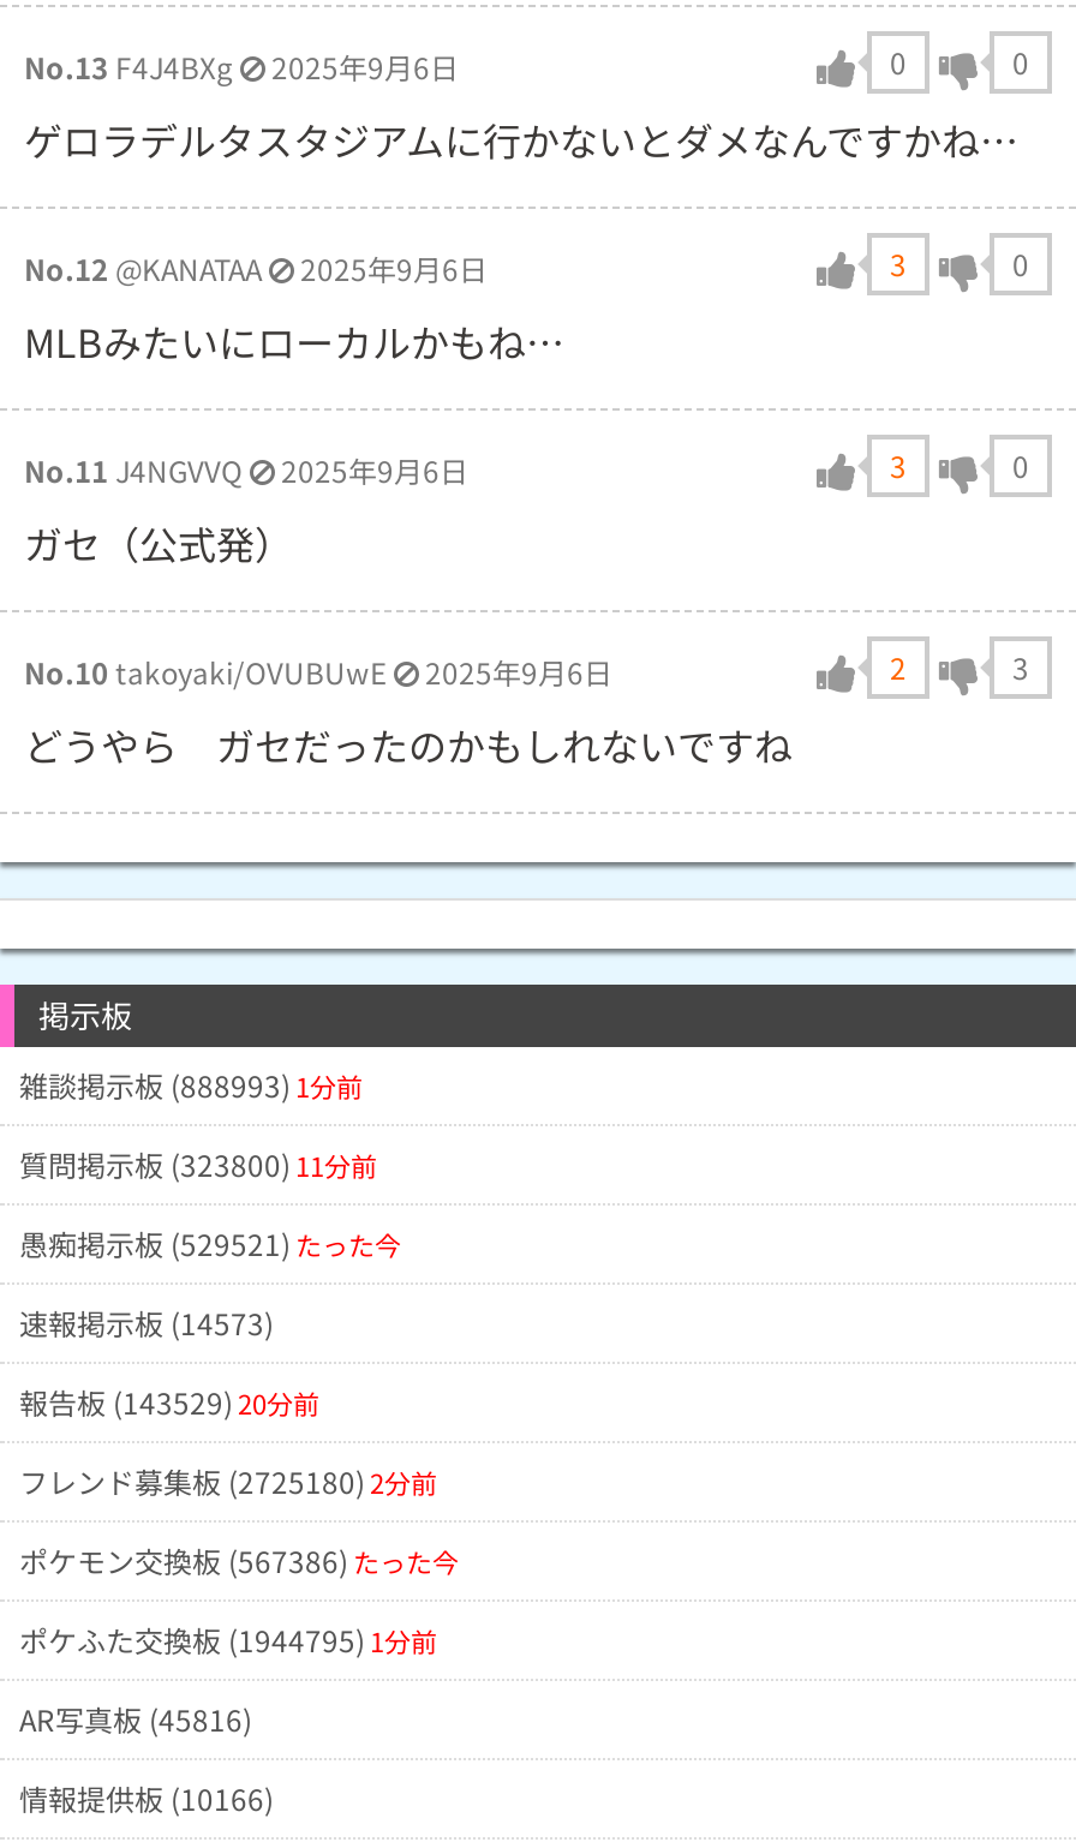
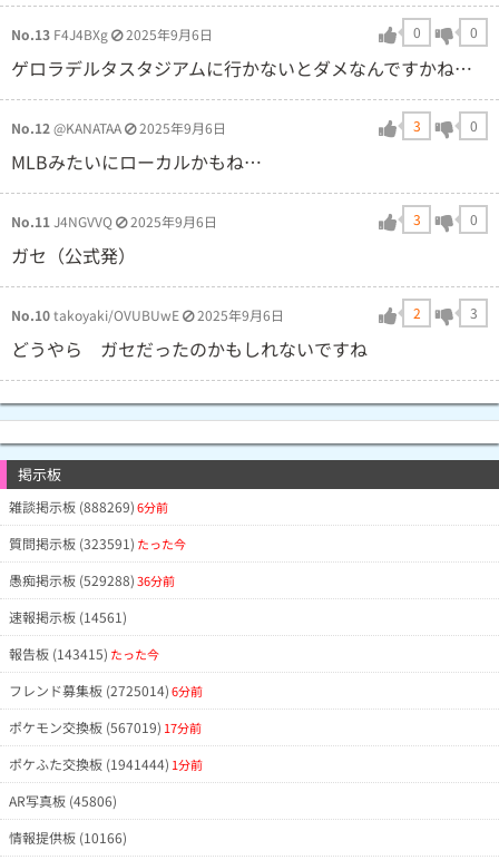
[19,1064,363,1105] 雑談掲示板 (888993) 1分前 -> [9,497,168,516] 雑談掲示板 (888269) 6分前
[19,1143,377,1184] 質問掲示板 (323800) 11分前 -> [9,534,186,553] 質問掲示板 (323591)たった今
[19,1222,401,1263] 愚痴掲示板 (529521)たった今 -> [9,570,175,589] 愚痴掲示板 (529288) 36分前
[19,1302,274,1342] 速報掲示板 (14573) -> [9,607,127,626] 速報掲示板 (14561)
[19,1381,319,1422] 報告板 (143529) 20分前 -> [9,644,159,663] 報告板 (143415)たった今
[19,1460,437,1501] フレンド募集板 (2725180) 2分前 -> [9,681,203,700] フレンド募集板 (2725014) 6分前
[19,1539,459,1580] ポケモン交換板 (567386)たった今 -> [9,717,202,736] ポケモン交換板 (567019) 17分前
[19,1619,437,1659] ポケふた交換板 (1944795) 1分前 -> [9,754,203,773] ポケふた交換板 (1941444) 1分前
[19,1698,252,1739] AR写真板 (45816) -> [9,791,117,810] AR写真板 (45806)

